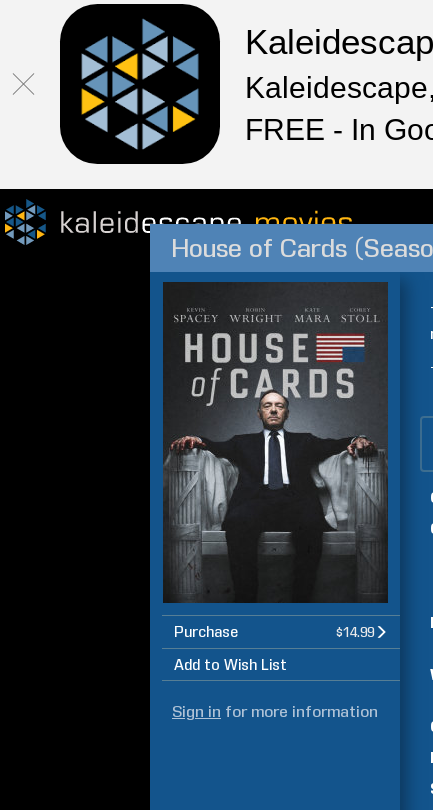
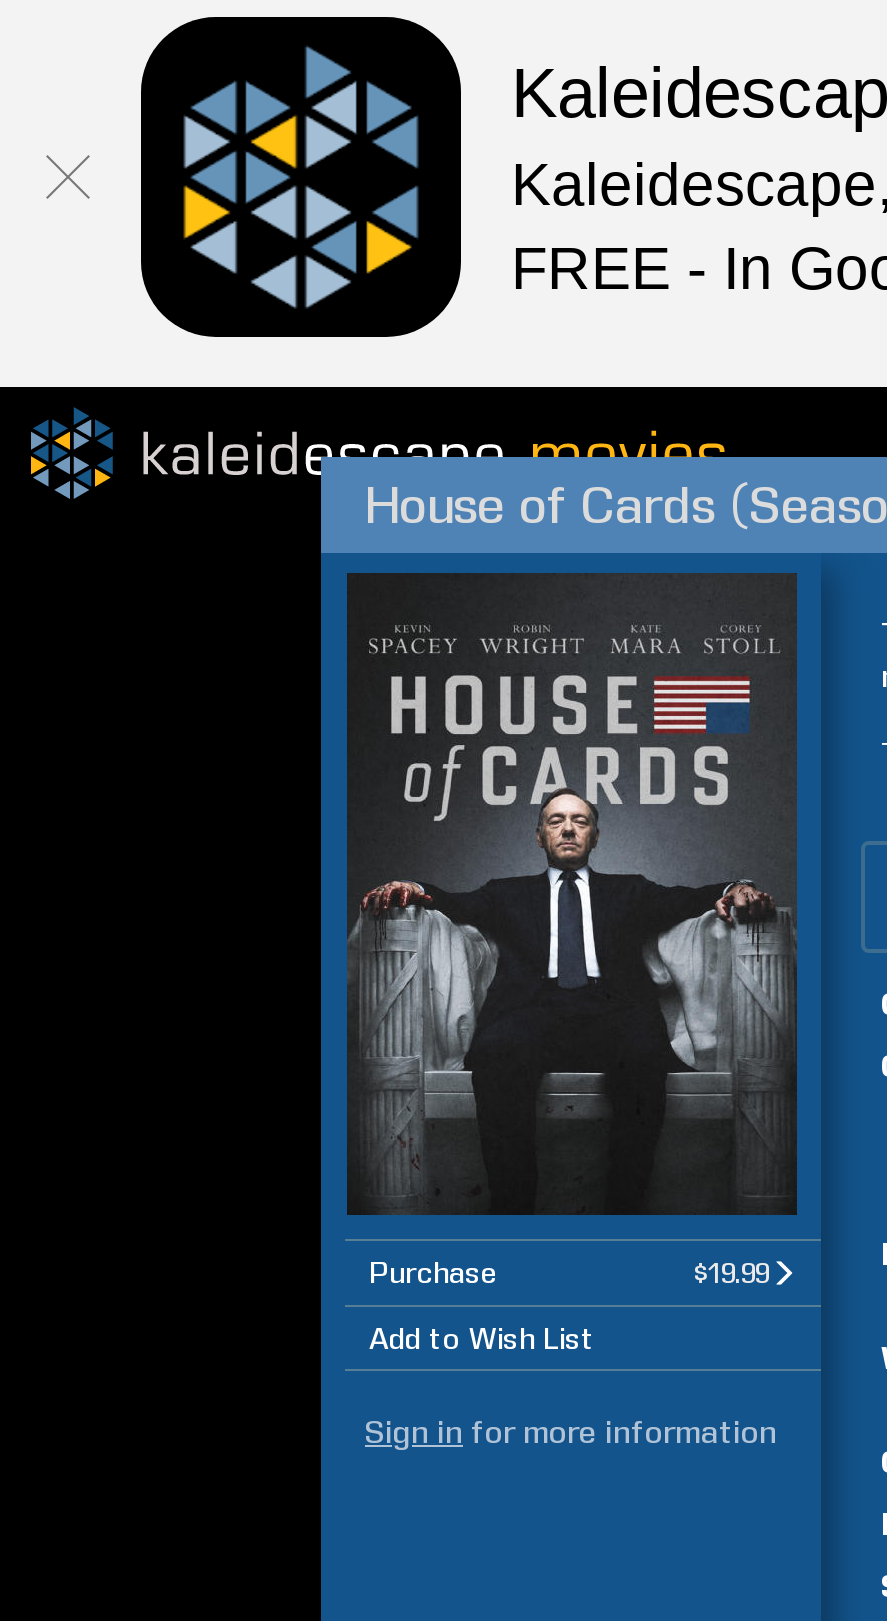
[336,624,374,640] $14.99 -> [693,1257,769,1289] $19.99

